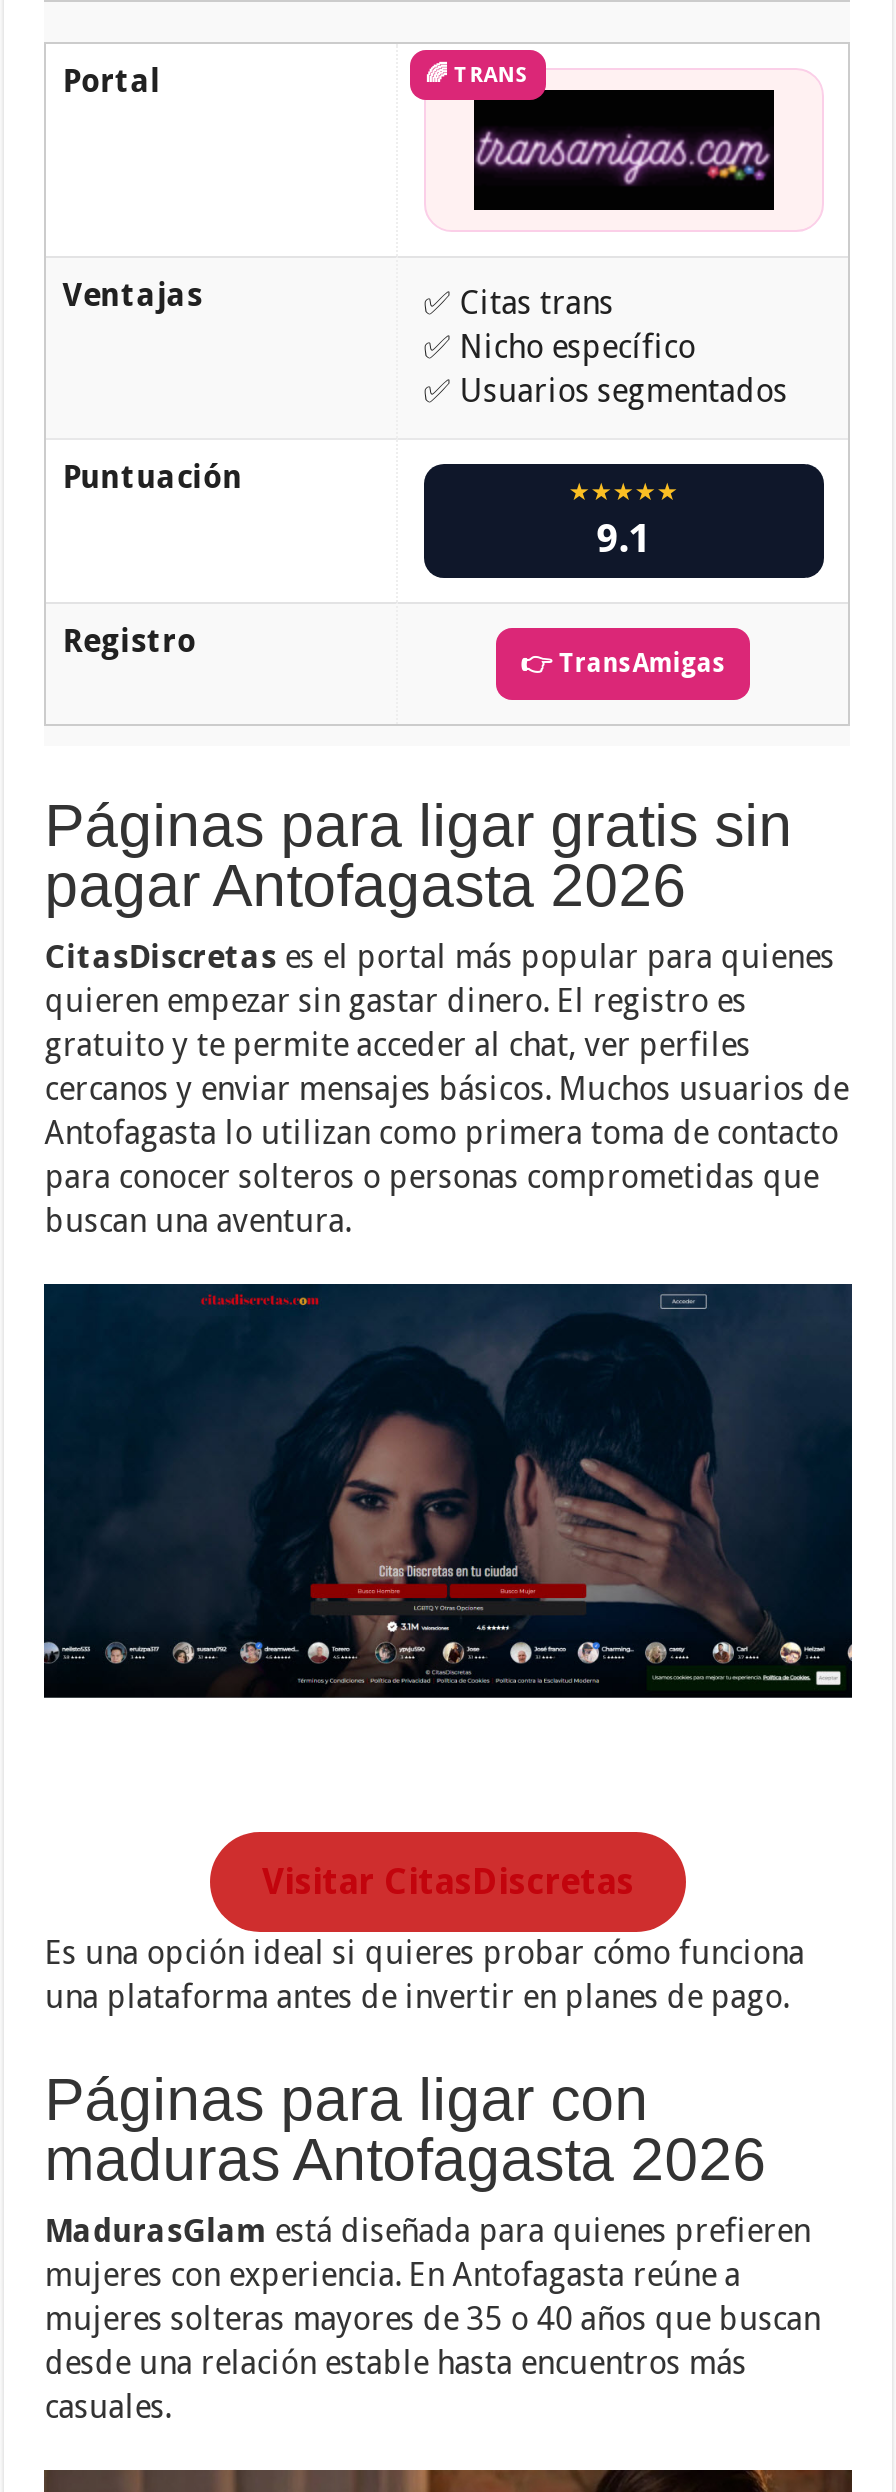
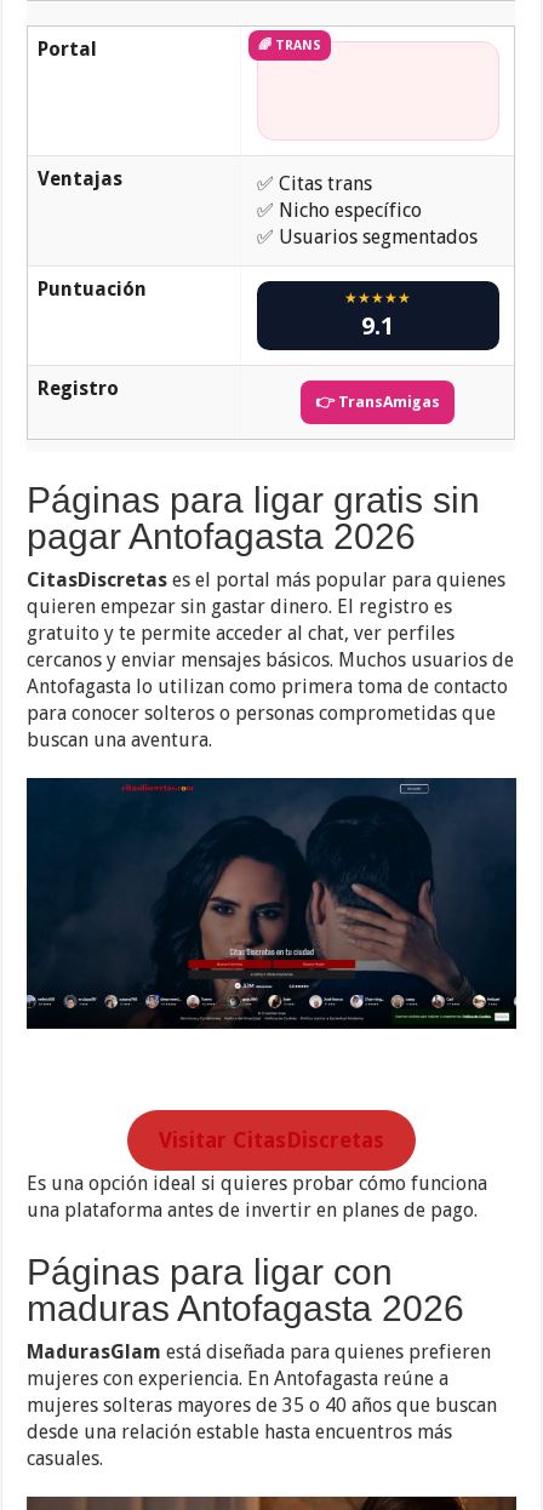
[472,88,776,212] [image] -> none

